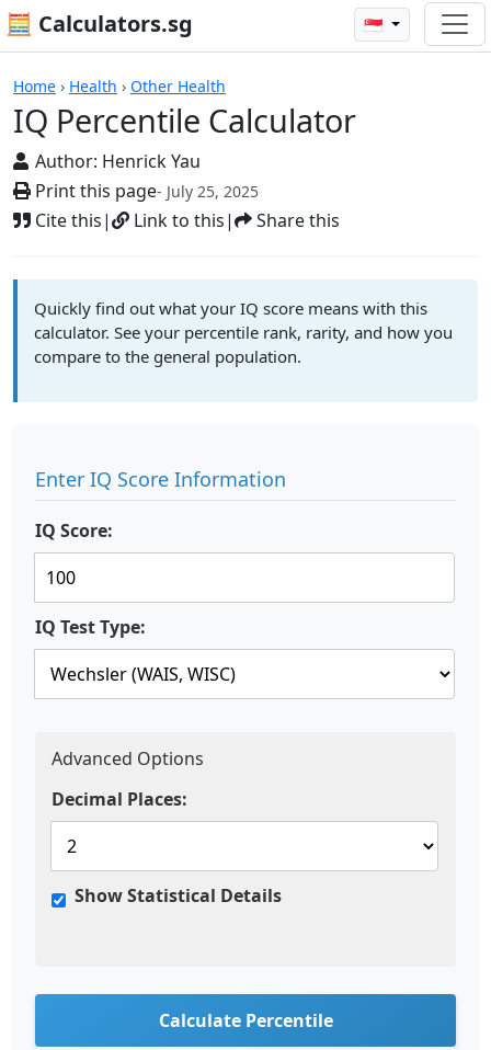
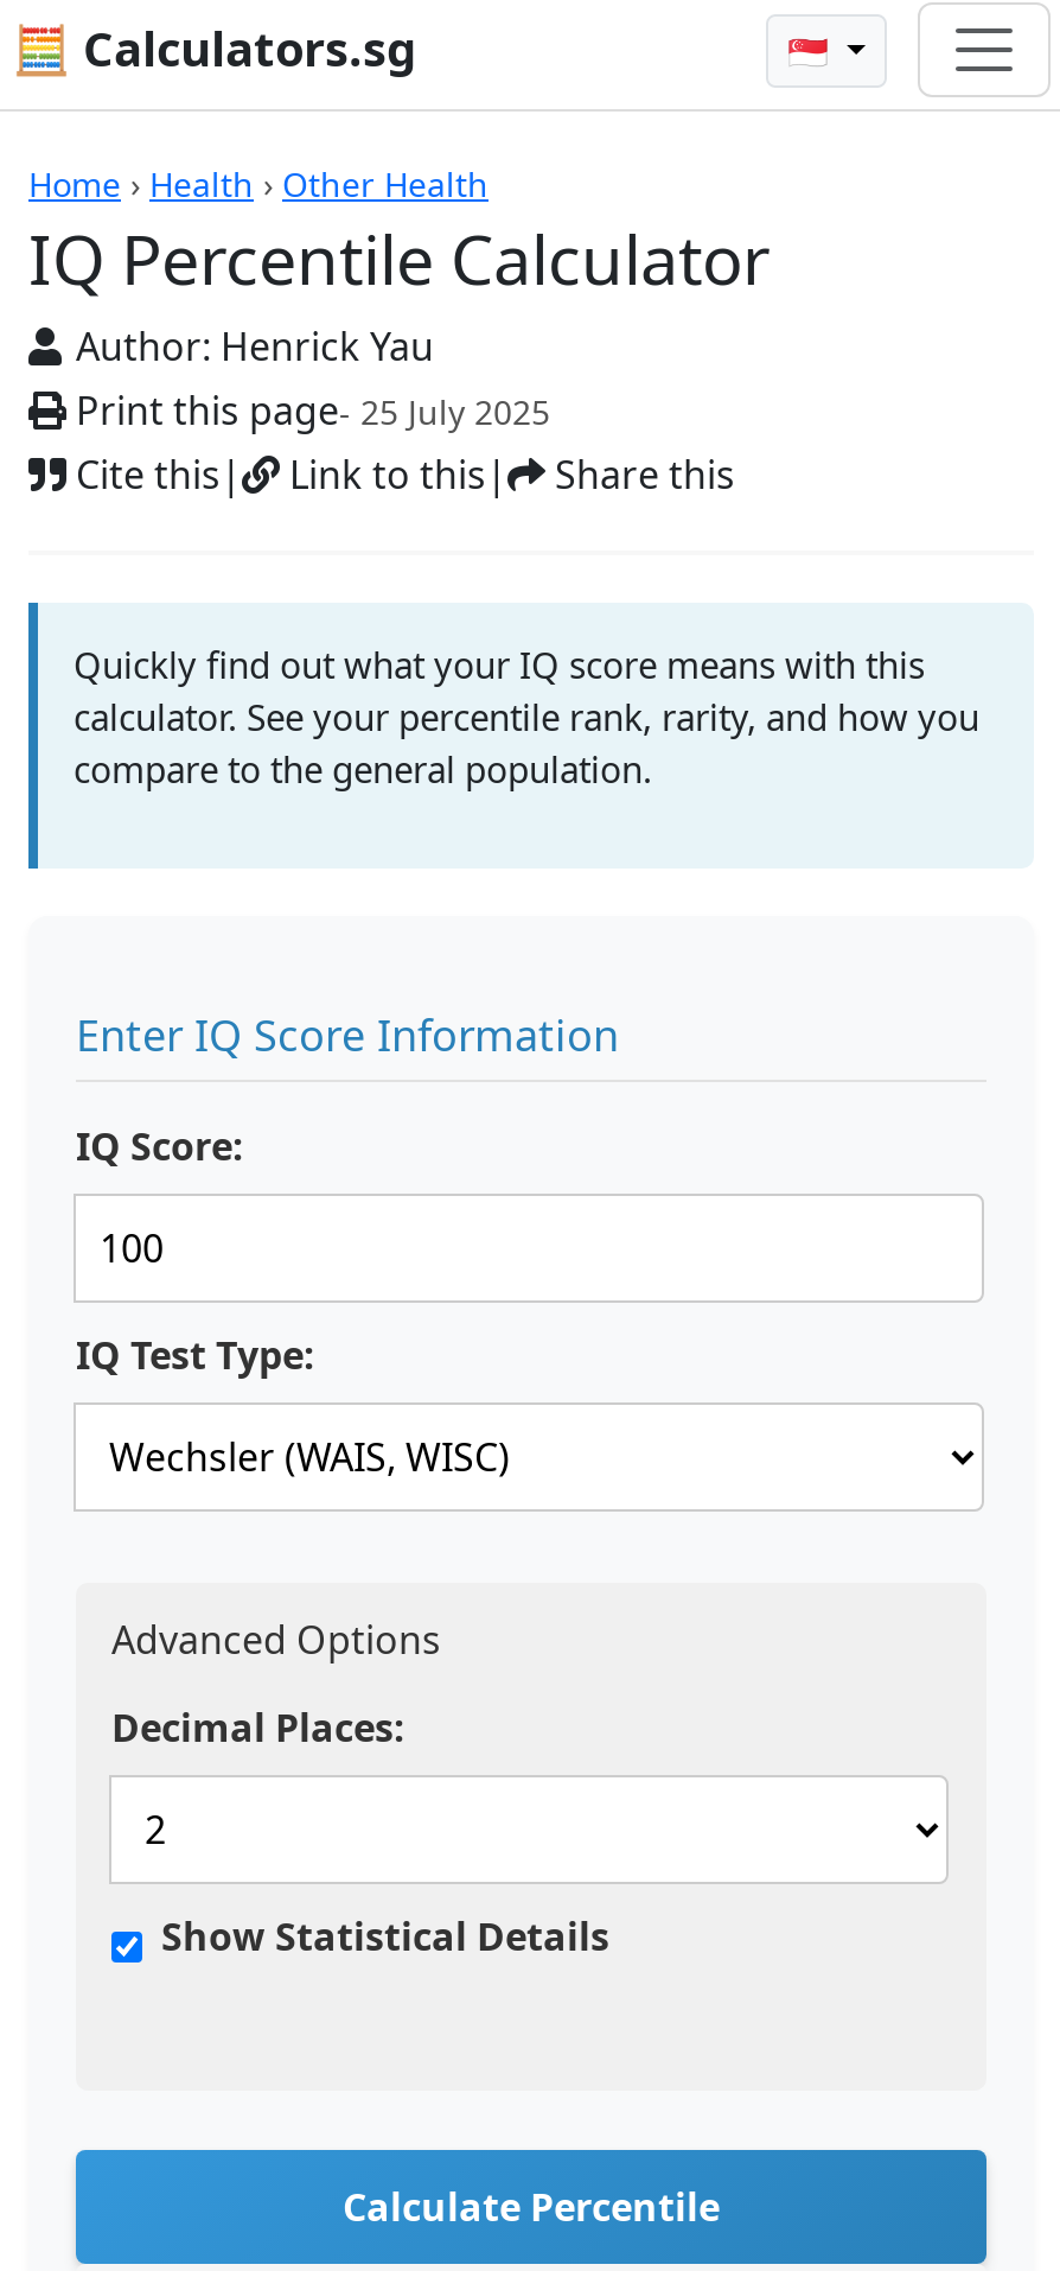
[31,179,259,203] Print this page - July 25, 2025 -> [66,384,550,437] Print this page - 25 July 2025

